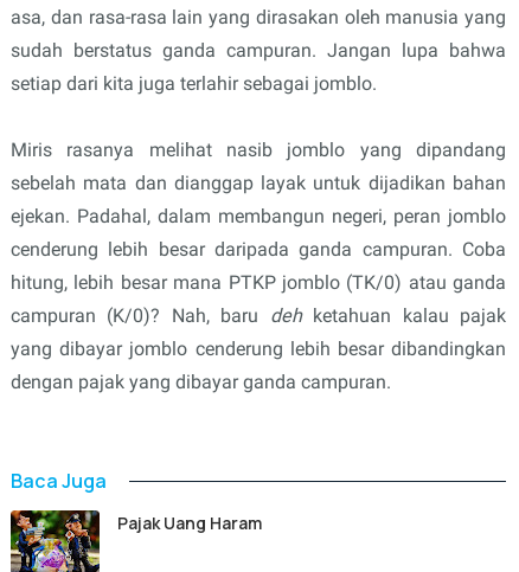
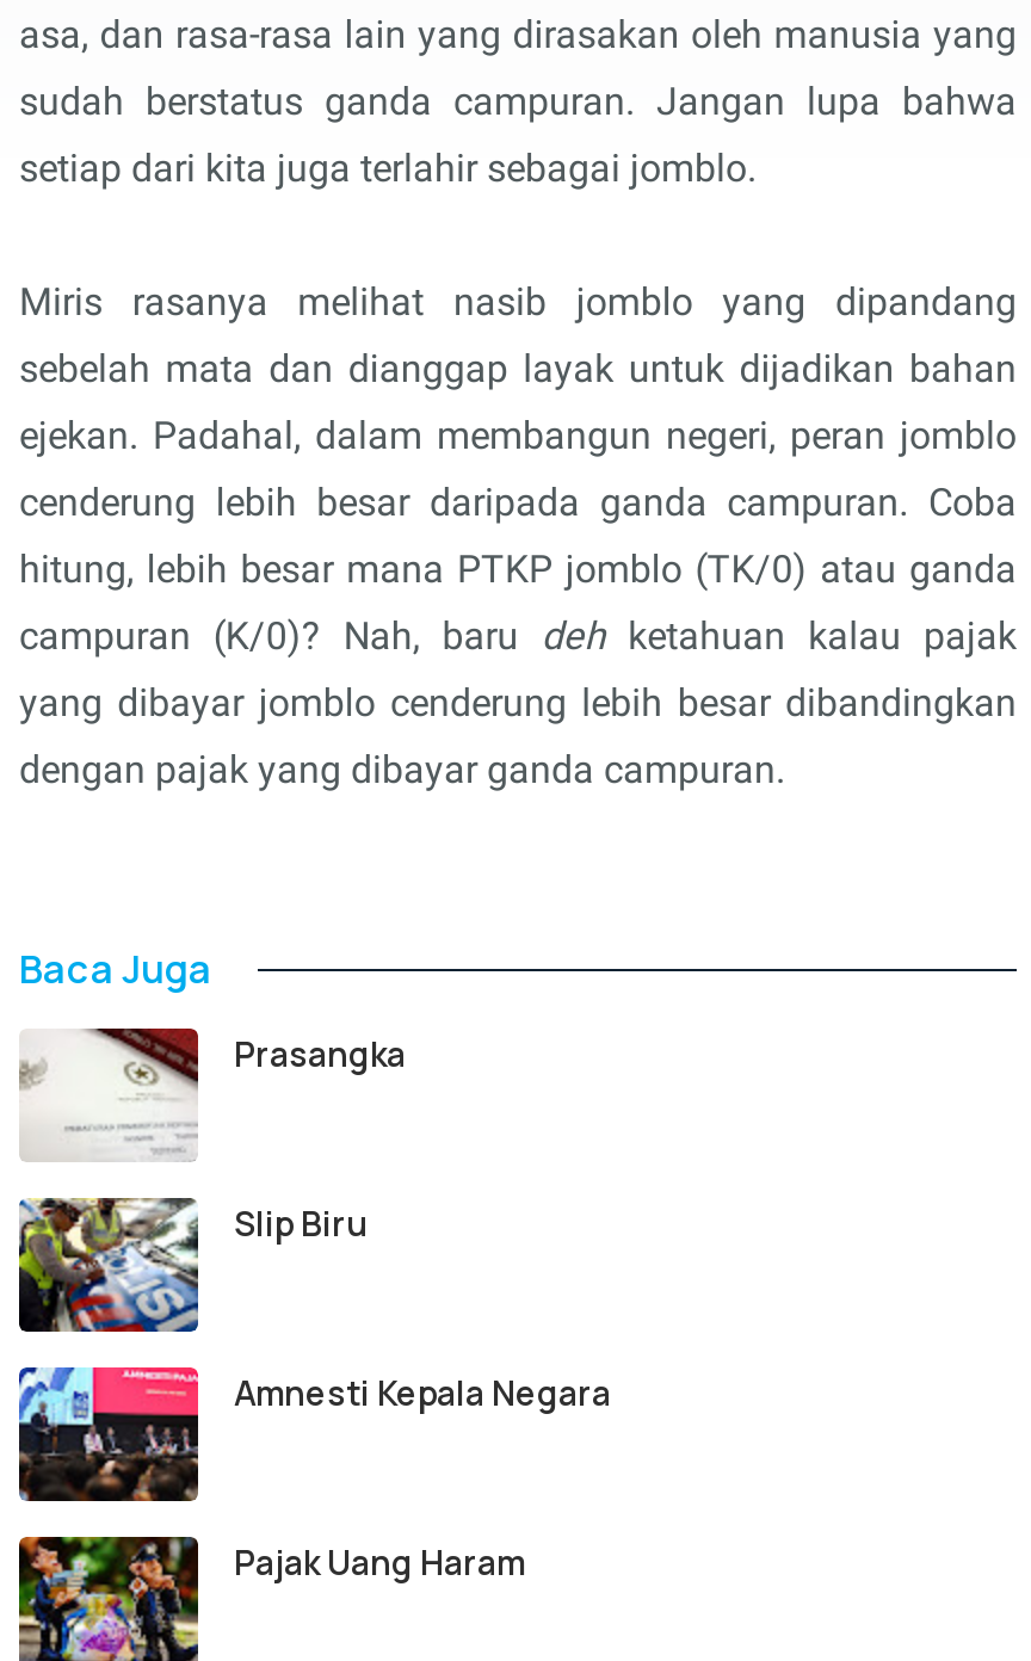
none -> [17,1196,368,1334] [image] | Slip Biru
none -> [17,1365,611,1503] [image] | Amnesti Kepala Negara
none -> [19,1026,406,1162] [image] | Prasangka

